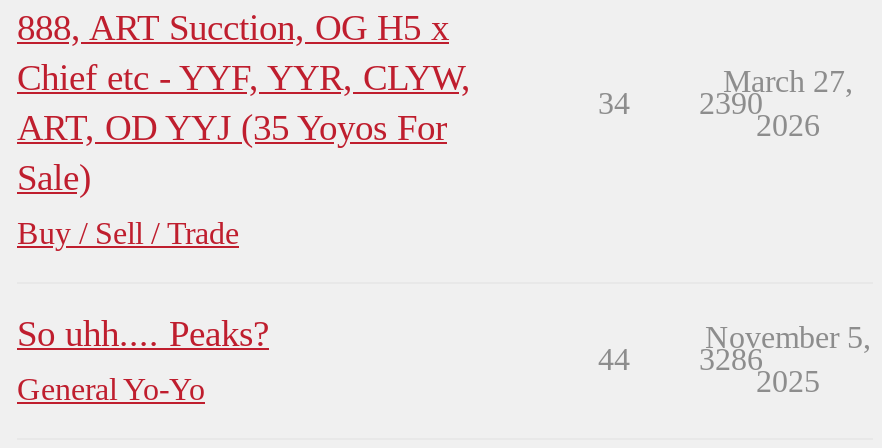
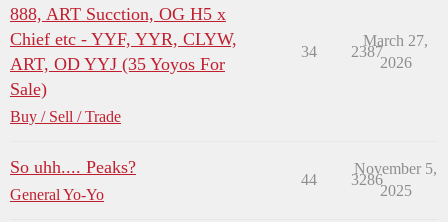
[699,85,763,119] 2390 -> [351,42,383,59] 2387

